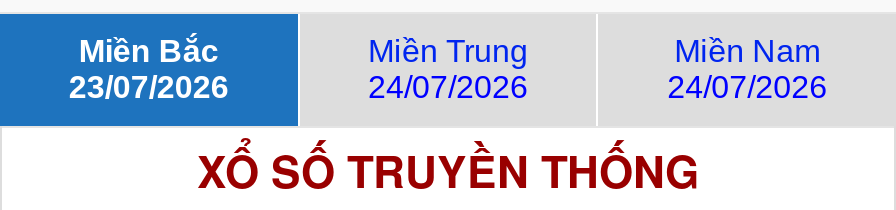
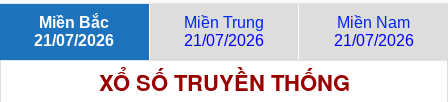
[69,70,229,104] 23/07/2026 -> [34,32,114,49] 21/07/2026
[368,70,528,104] 24/07/2026 -> [184,32,264,49] 21/07/2026
[667,70,827,104] 24/07/2026 -> [334,32,414,49] 21/07/2026

